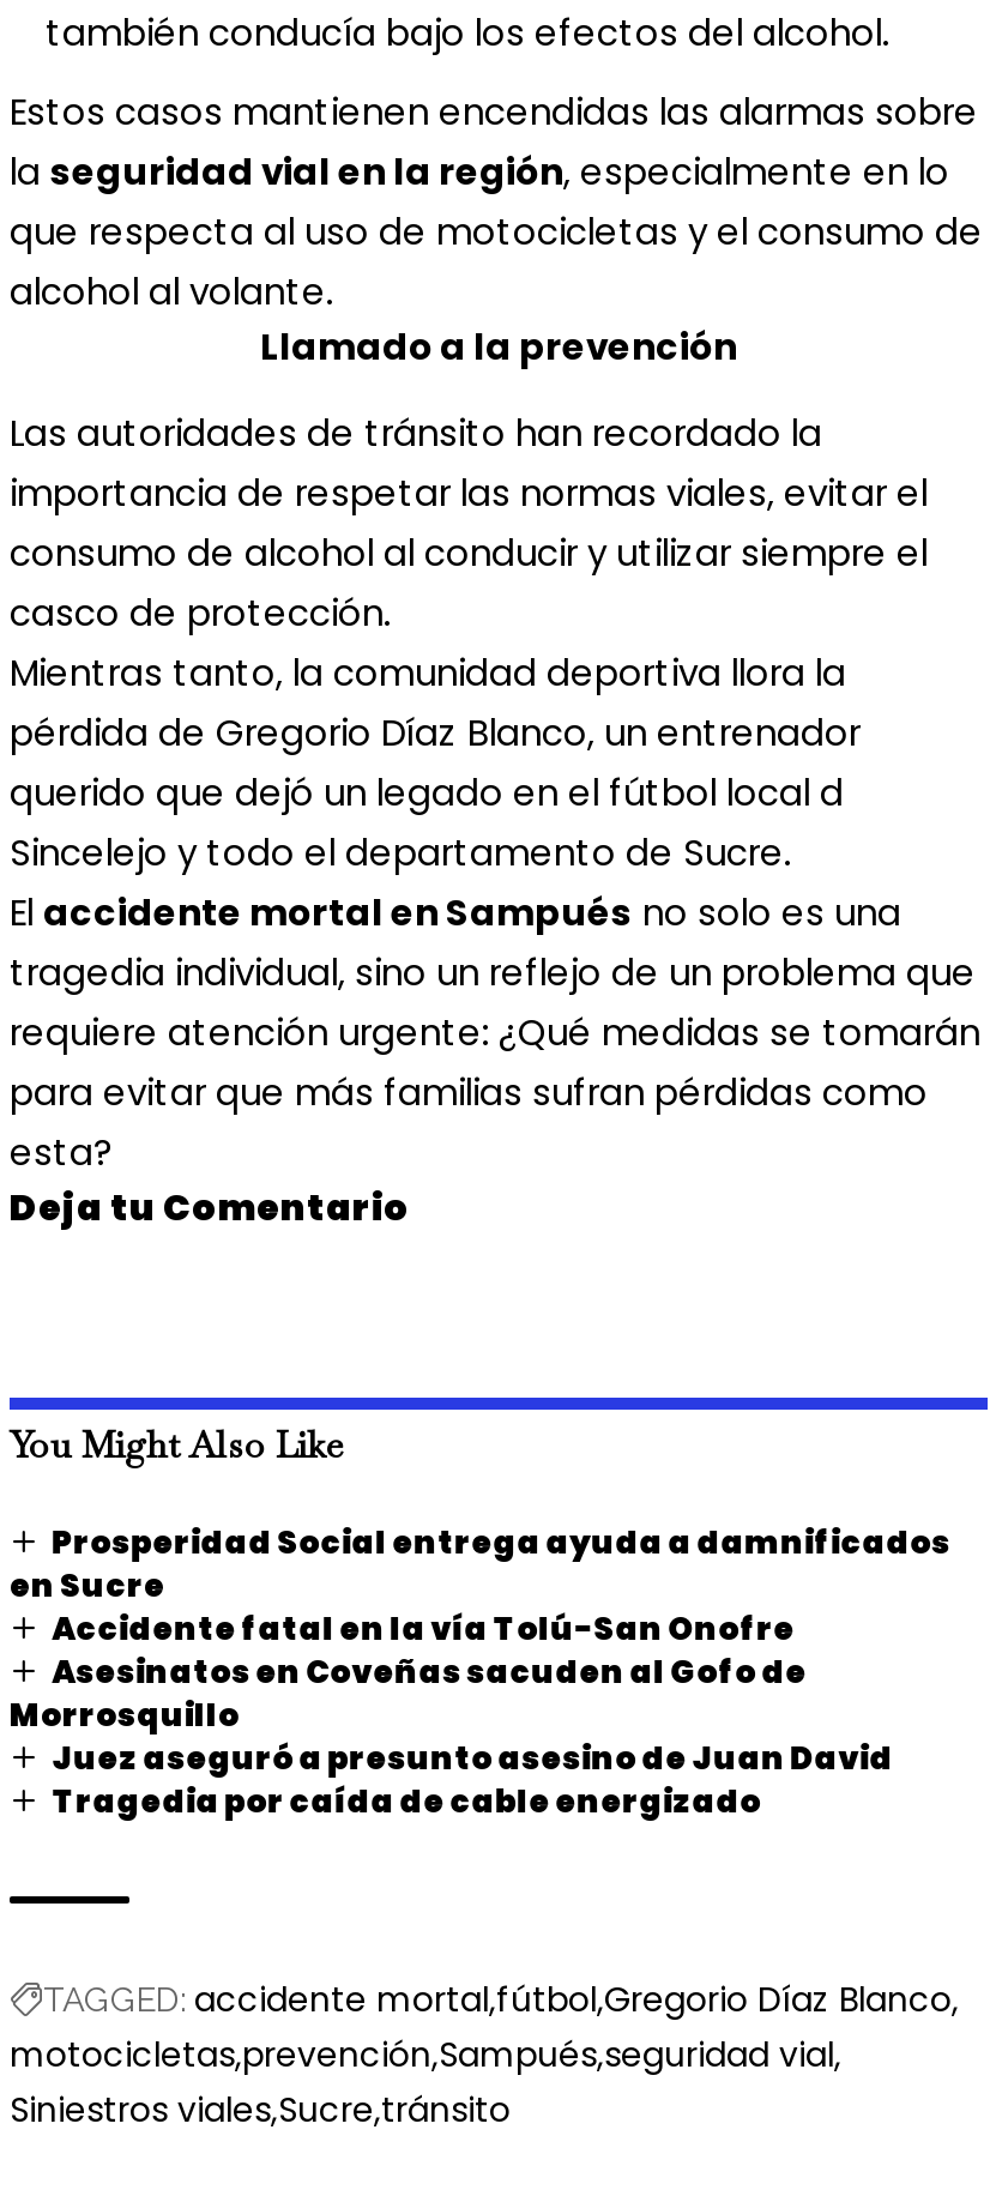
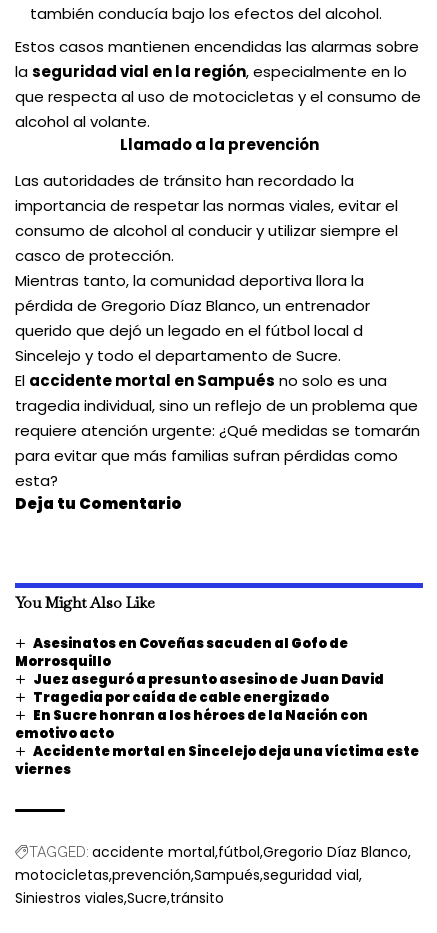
[10,1519,951,1651] Prosperidad Social entrega ayuda a damnificados | en Sucre | Accidente fatal en la vía Tolú-San Onofre -> none
moved [10,1648,893,1823] -> [15,633,384,706]: Asesinatos en Coveñas sacuden al Gofo de | Morrosquillo | Juez aseguró a presunto asesino de Juan David | Tragedia por caída de cable energizado
none -> [15,705,419,778] En Sucre honran a los héroes de la Nación con | emotivo acto | Accidente mortal en Sincelejo deja una víctima este | viernes

